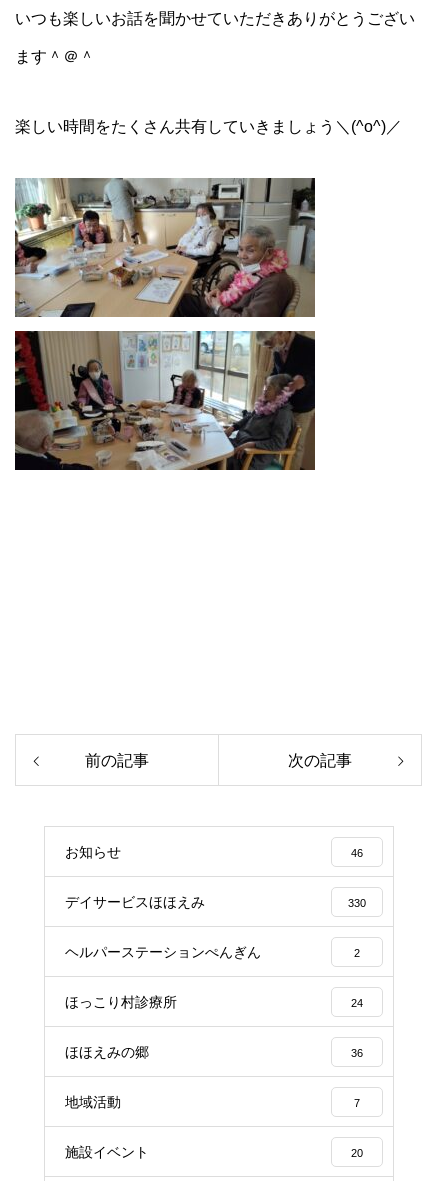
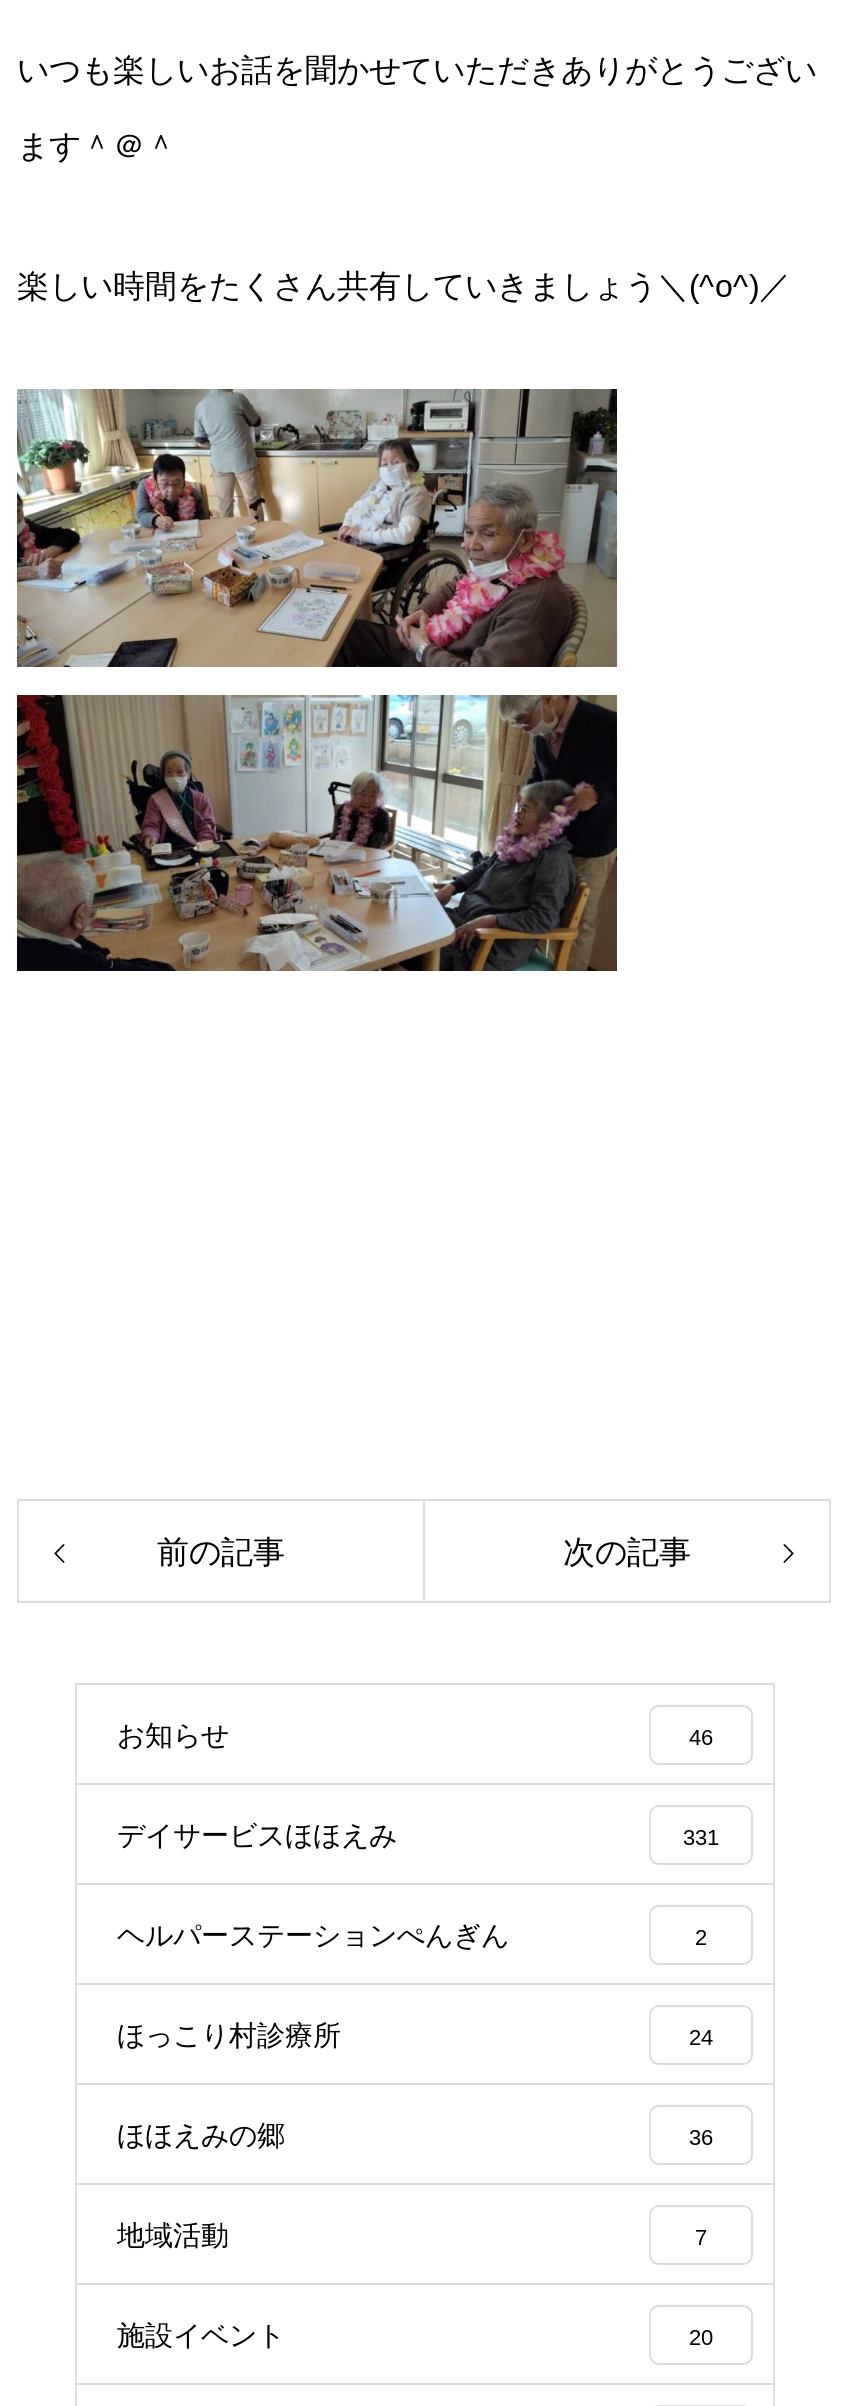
[348,897,366,909] 330 -> [683,1826,719,1850] 331

